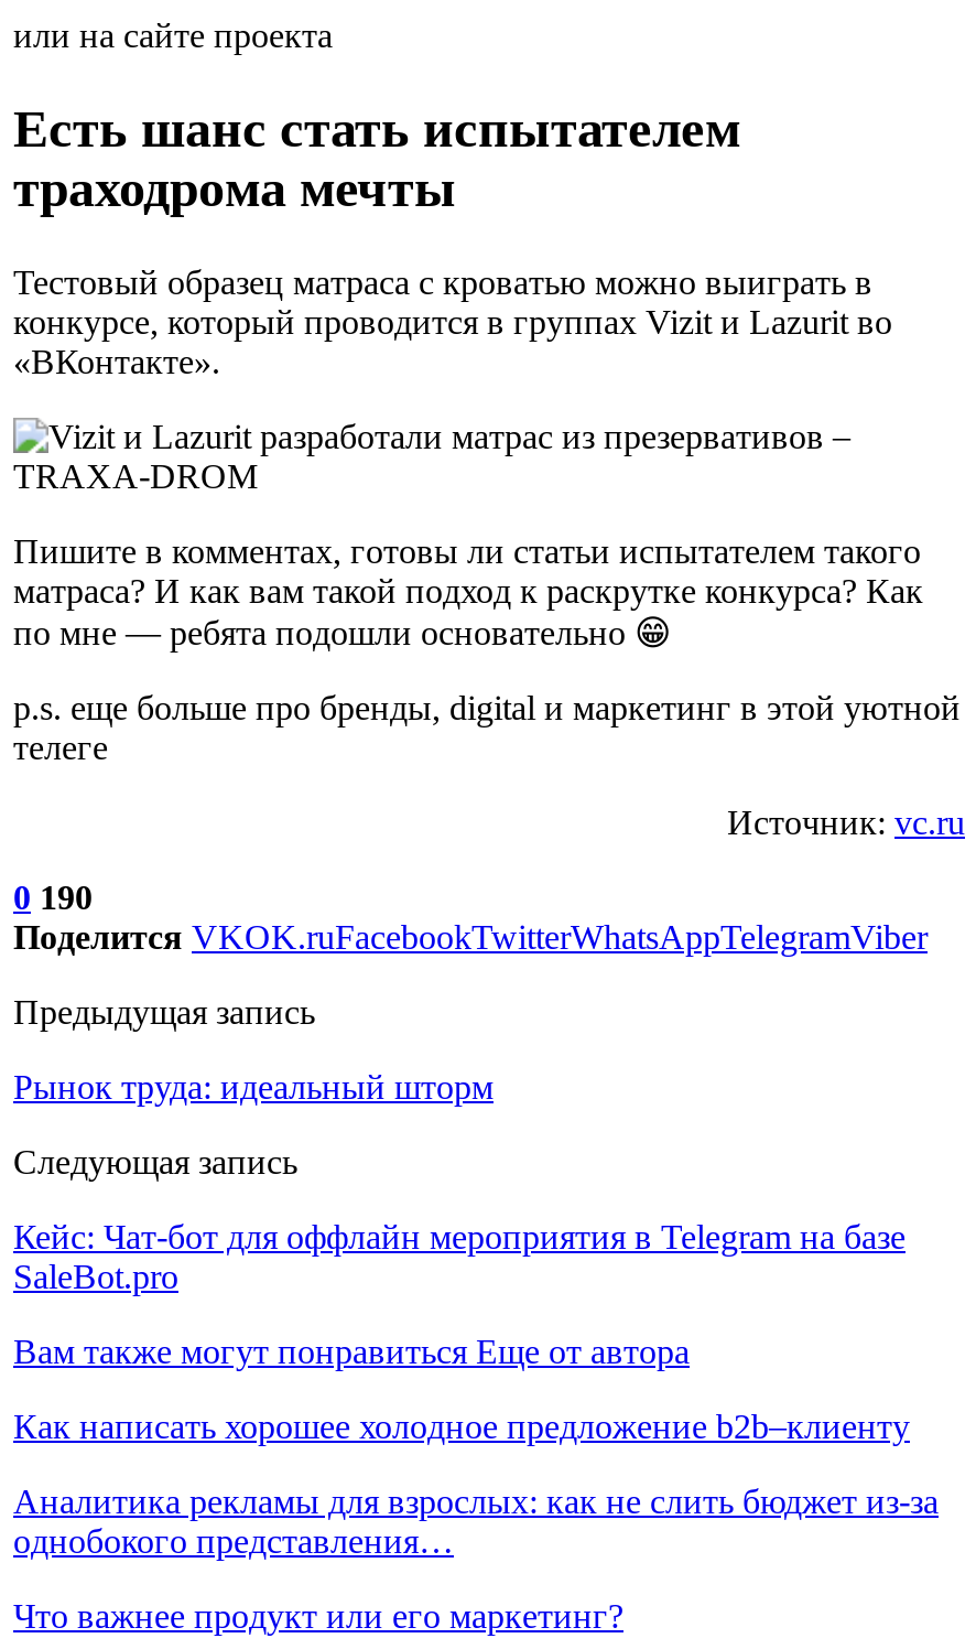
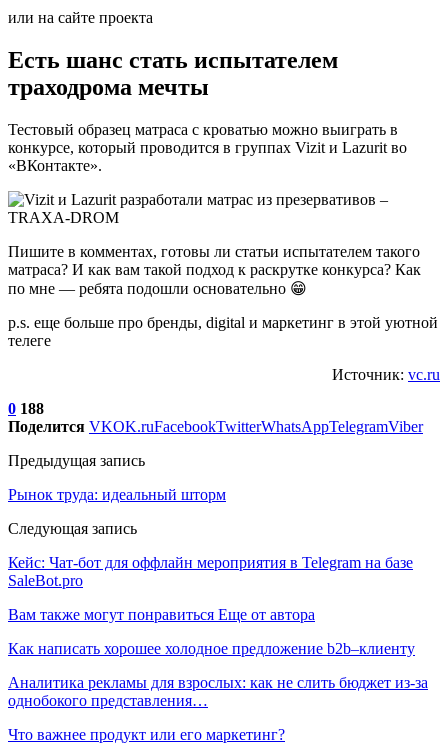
[13,878,93,915] 0 190 -> [8,400,44,417] 0 188

